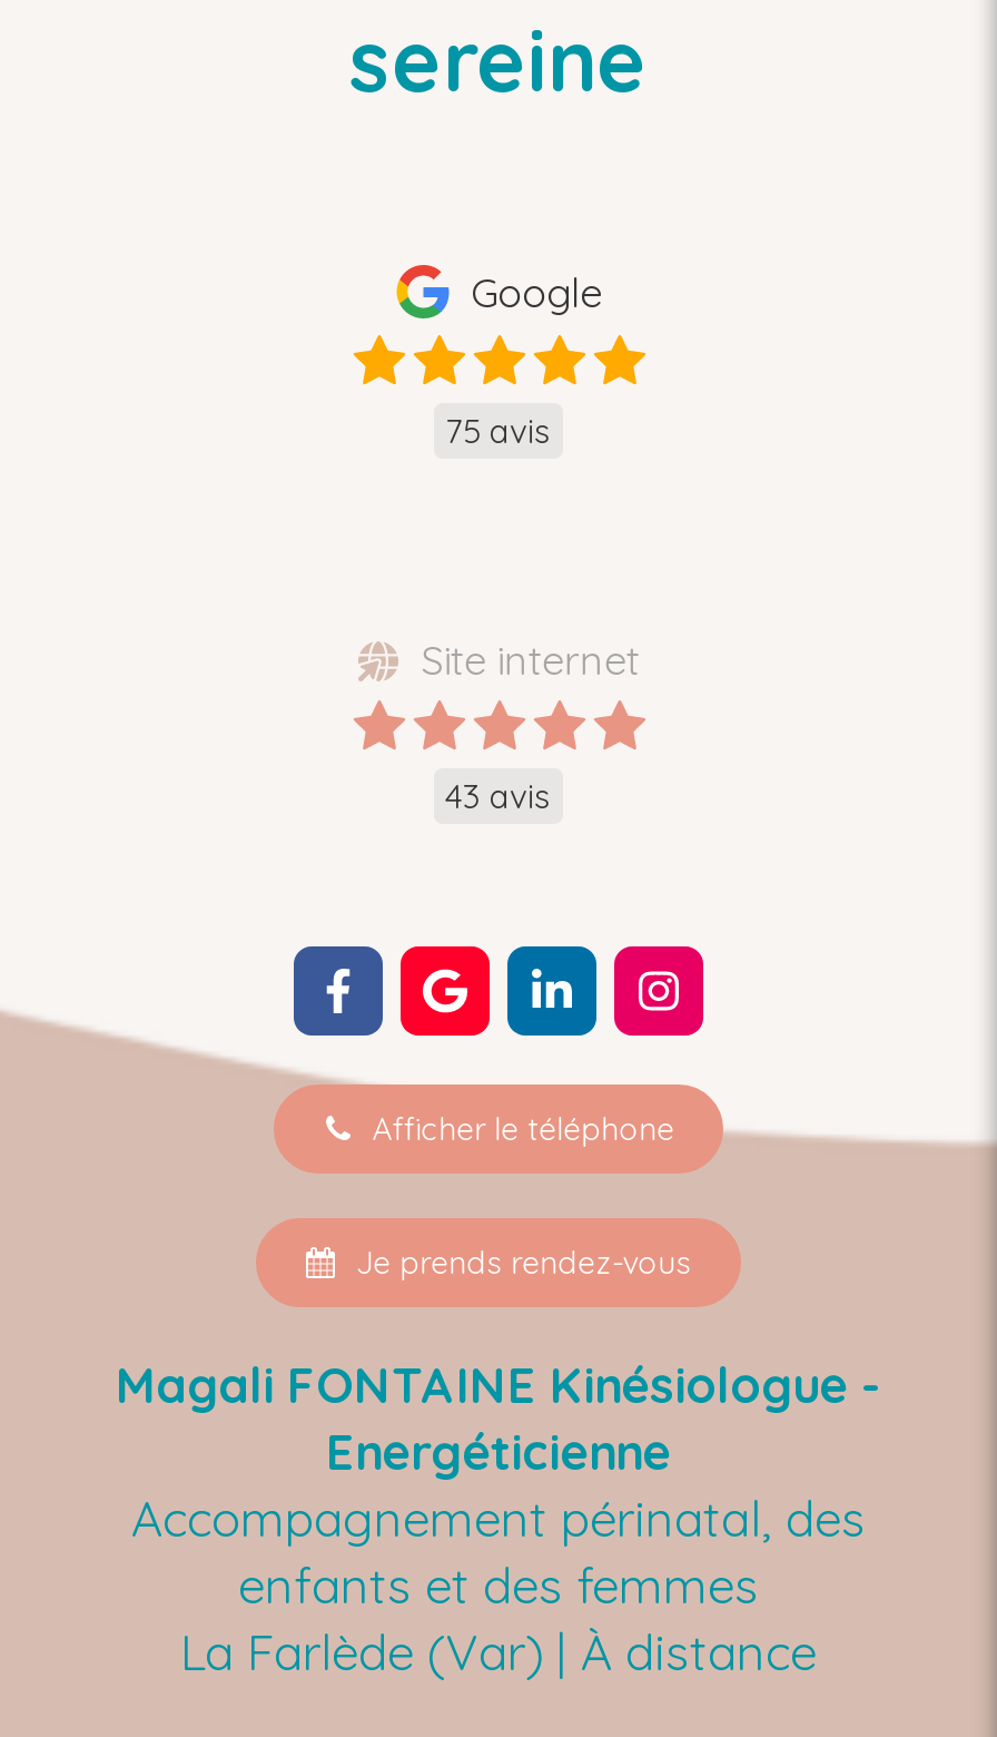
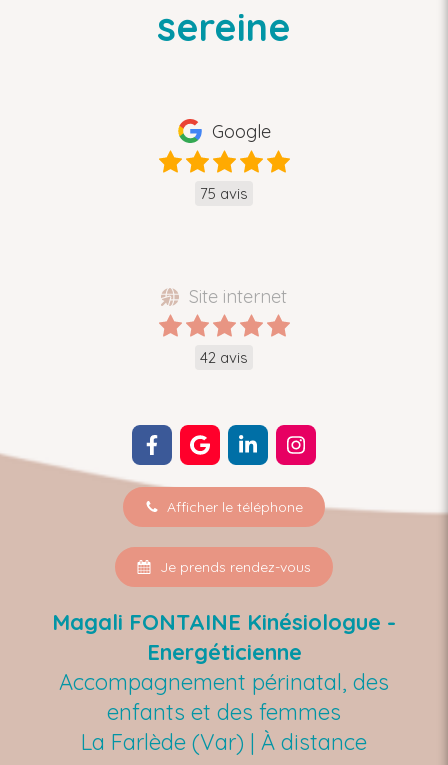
[445,776,552,818] 43 avis -> [200,348,248,367] 42 avis

